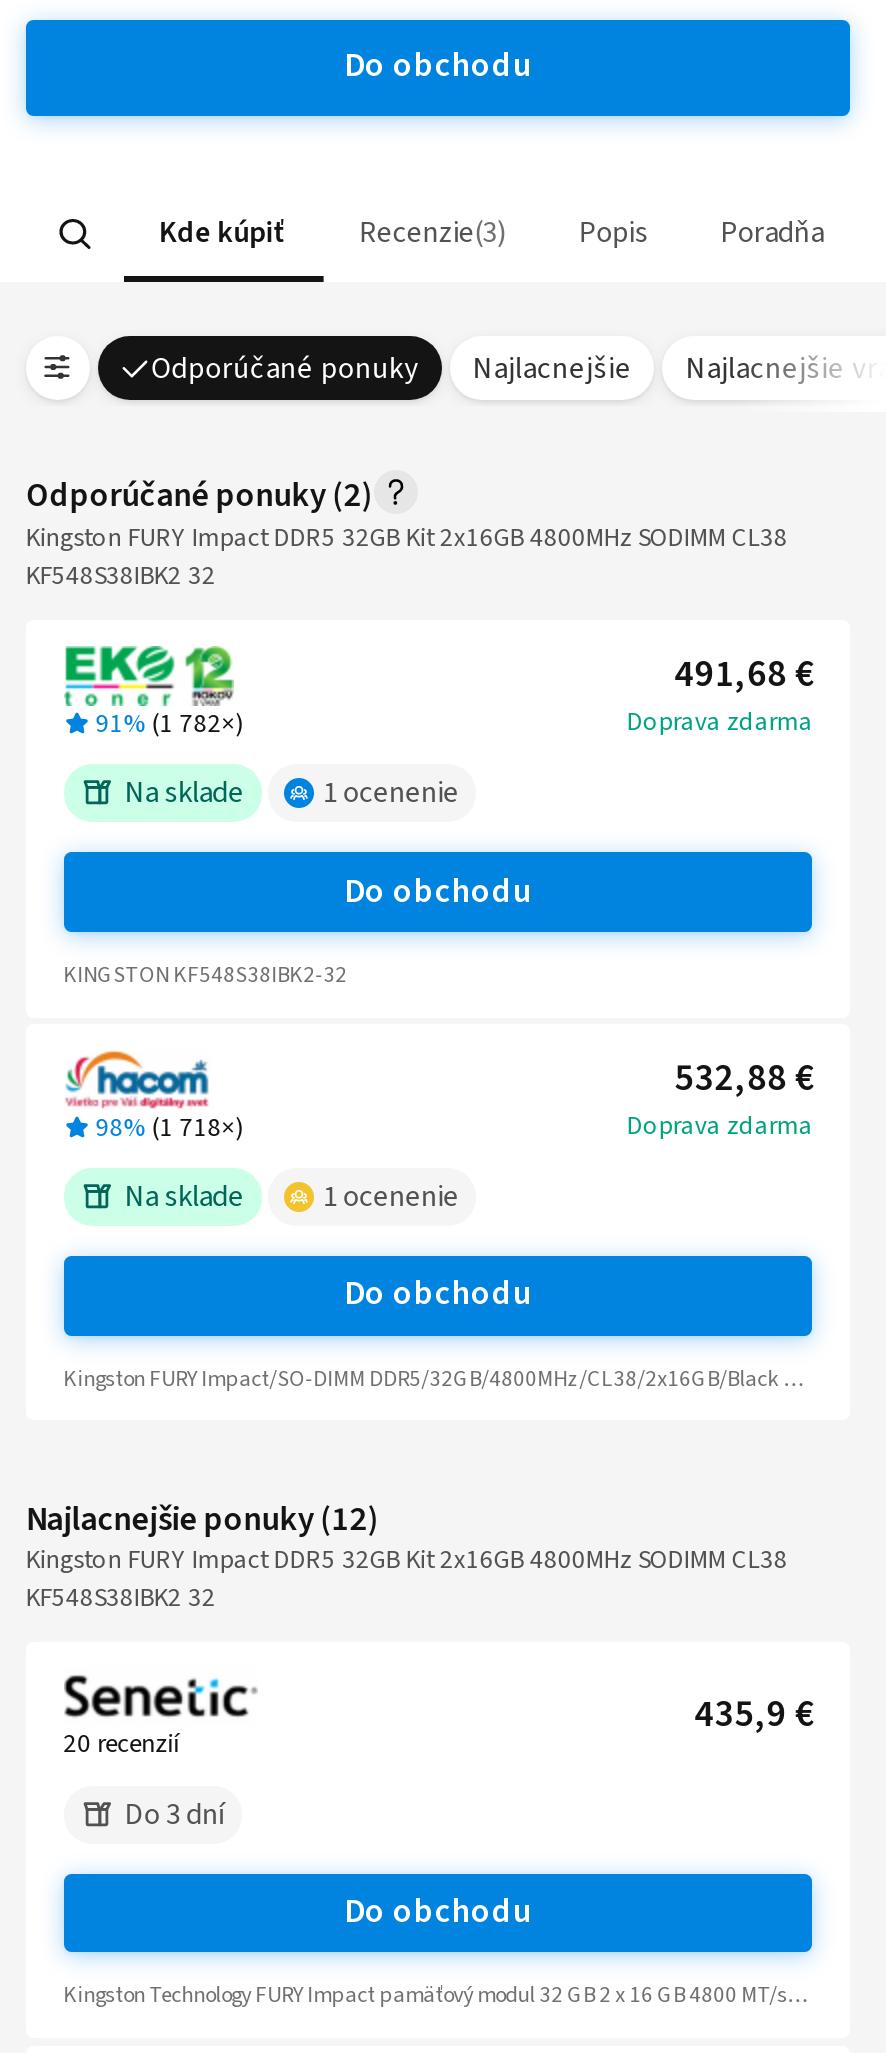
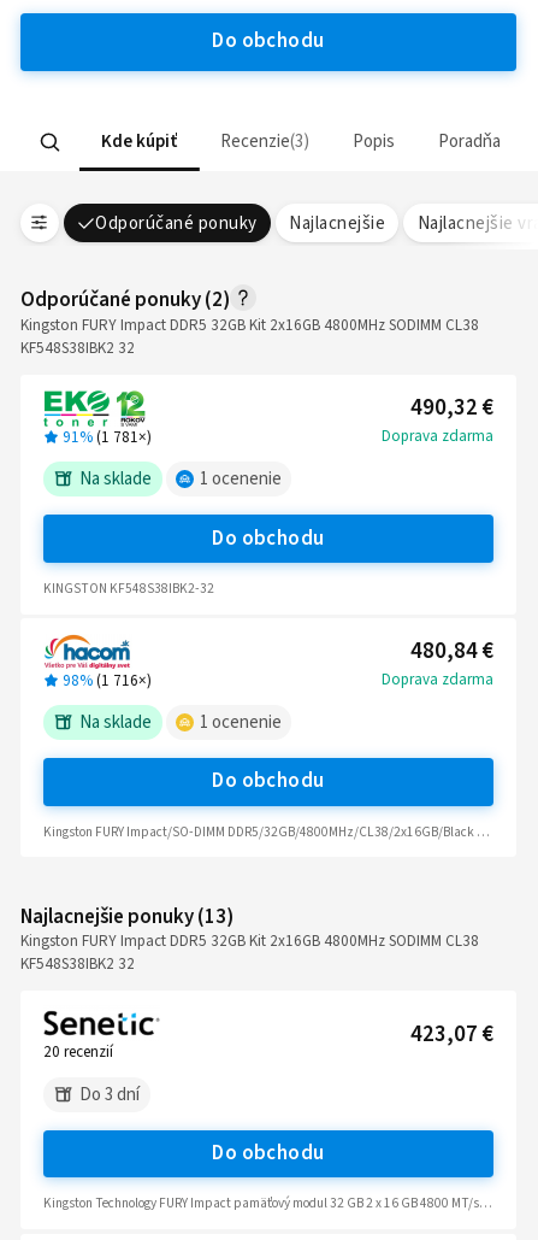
[675,648,813,702] 491,68 € -> [411,391,494,424] 490,32 €
[96,706,244,742] 91%(1 782×) -> [62,426,151,448] 91%(1 781×)
[675,1051,813,1105] 532,88 € -> [411,635,494,667] 480,84 €
[96,1109,244,1145] 98% (1 718×) -> [62,670,151,691] 98% (1 716×)
[26,1495,380,1543] Najlacnejšie ponuky (12) -> [20,902,233,931] Najlacnejšie ponuky (13)
[695,1687,813,1741] 435,9 € -> [411,1018,494,1050] 423,07 €

